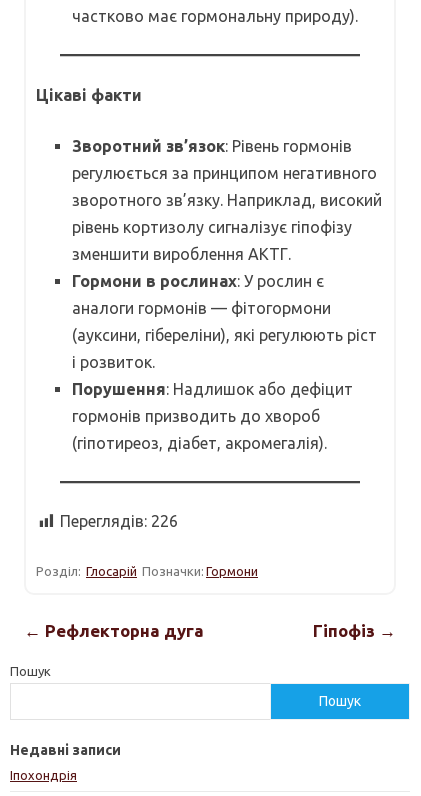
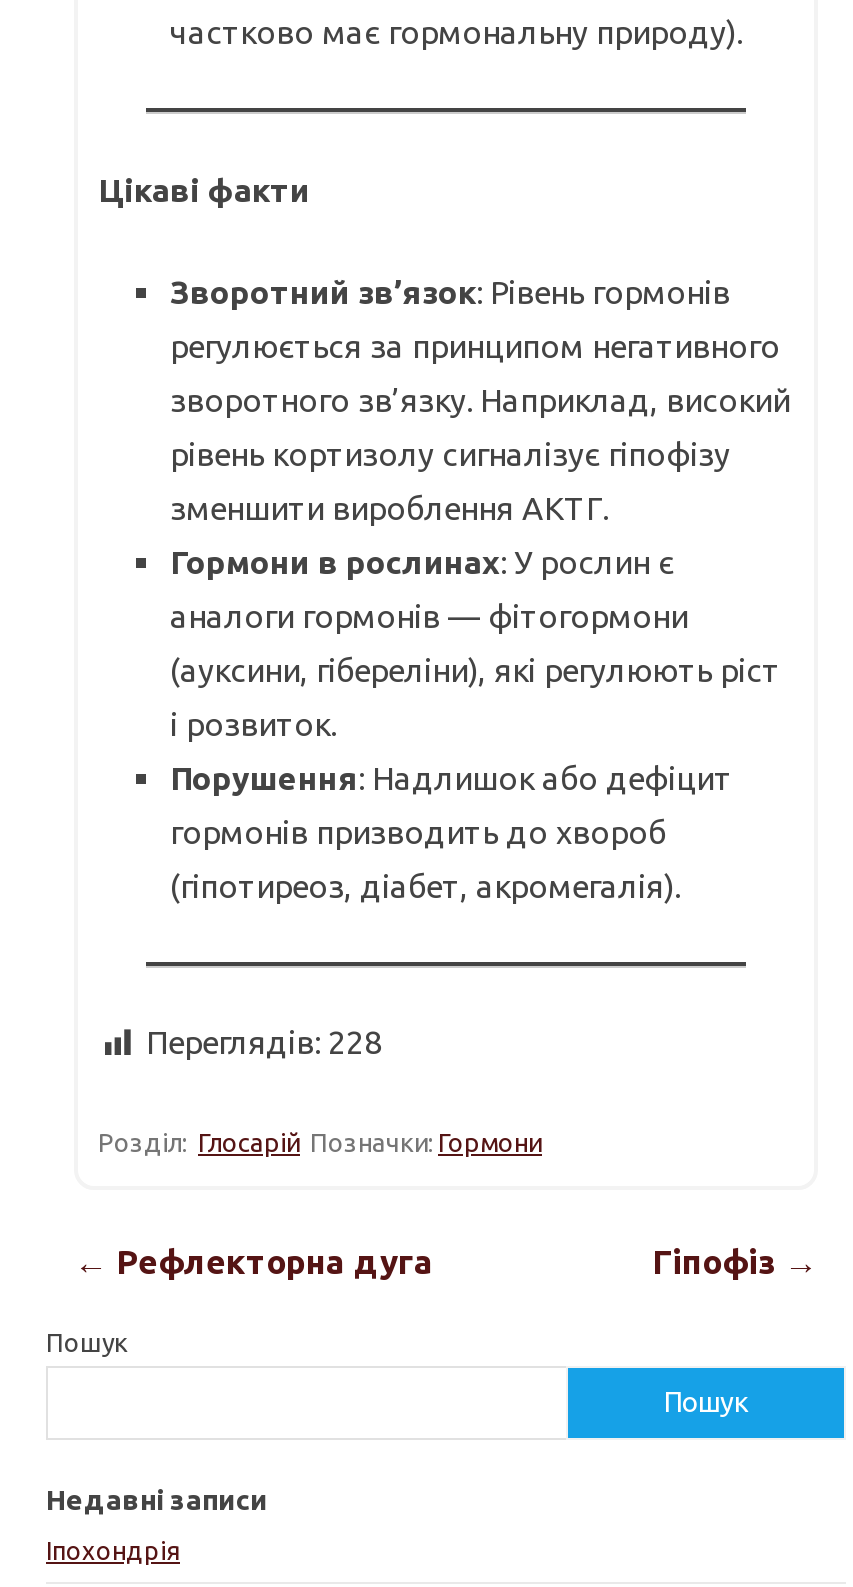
[60,512,178,530] Переглядів: 226 -> [146,1024,382,1060] Переглядів: 228

